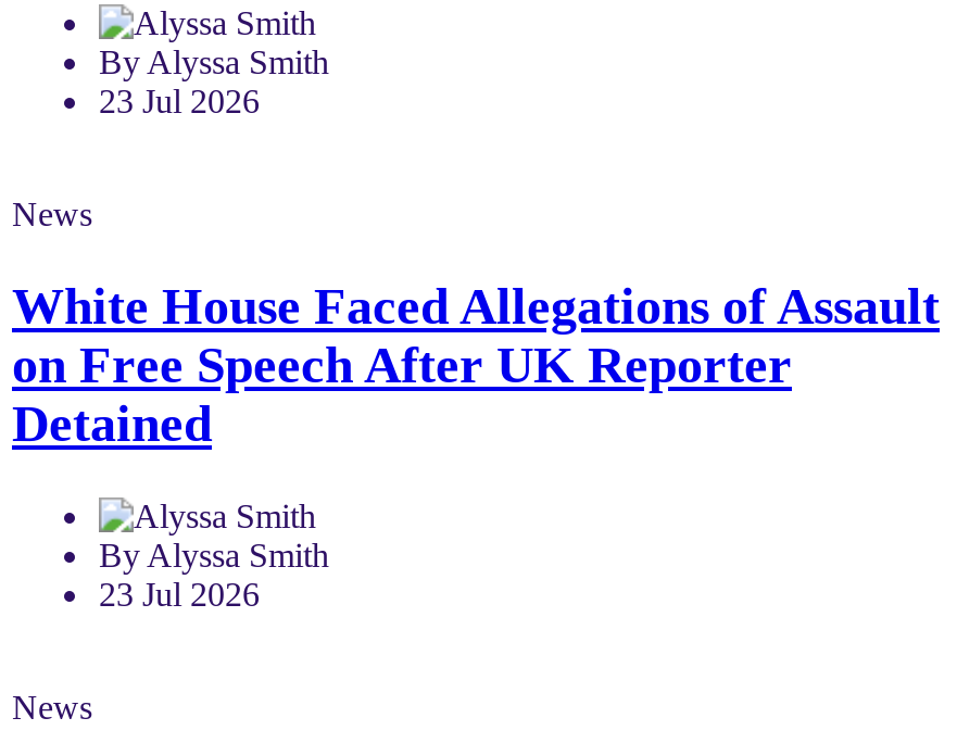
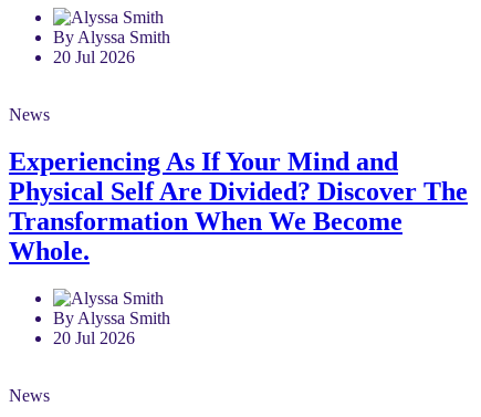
[99,83,260,120] 23 Jul 2026 -> [53,48,135,67] 20 Jul 2026
[12,279,940,453] White House Faced Allegations of Assault | on Free Speech After UK Reporter | Detained -> [9,147,468,266] Experiencing As If Your Mind and | Physical Self Are Divided? Discover The | Transformation When We Become | Whole.
[99,576,260,613] 23 Jul 2026 -> [53,329,135,348] 20 Jul 2026

